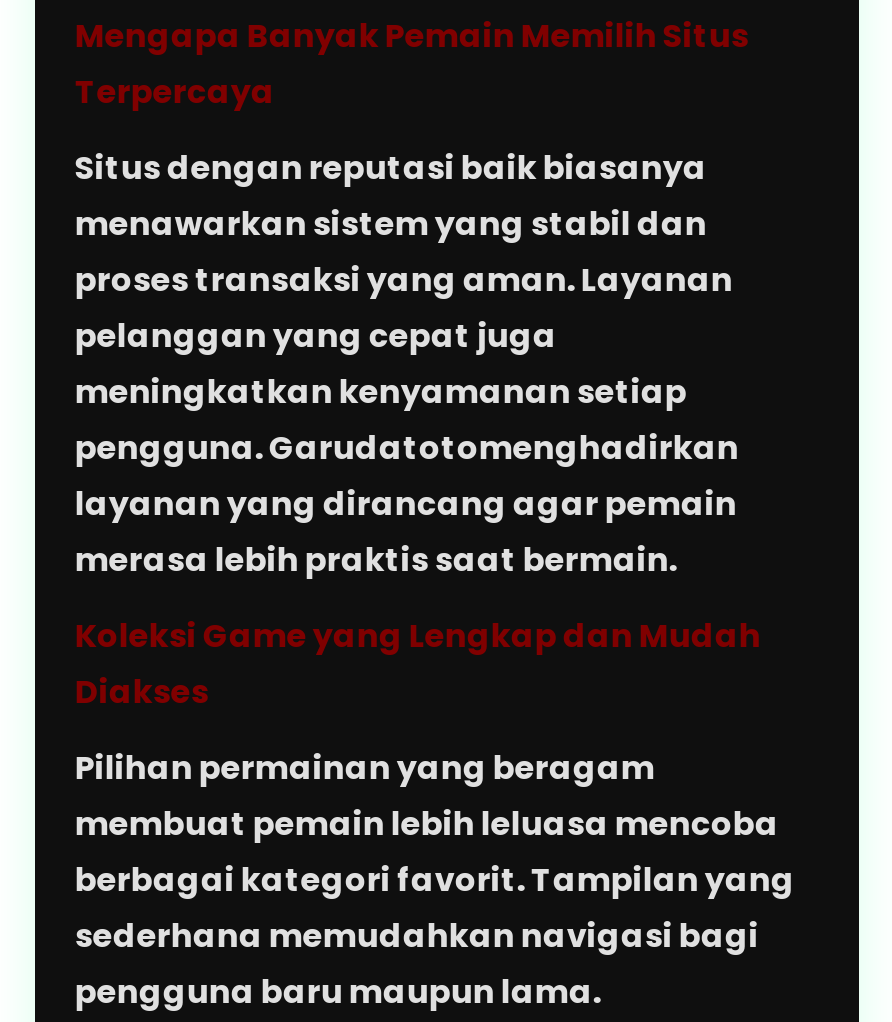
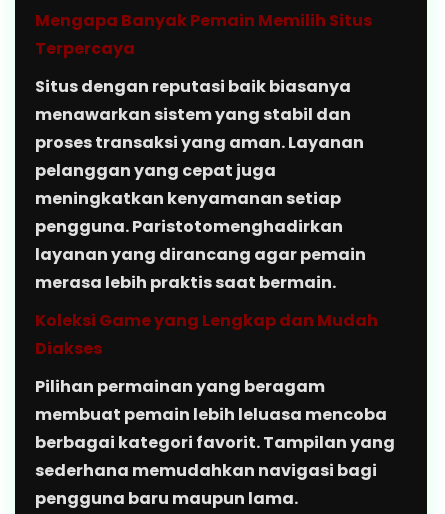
[75,425,739,471] pengguna. Garudatotomenghadirkan -> [35,215,343,238] pengguna. Paristotomenghadirkan

